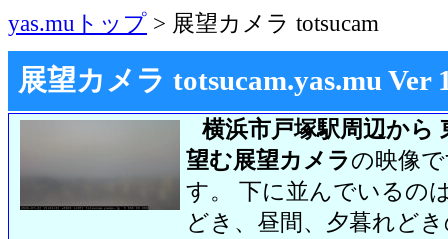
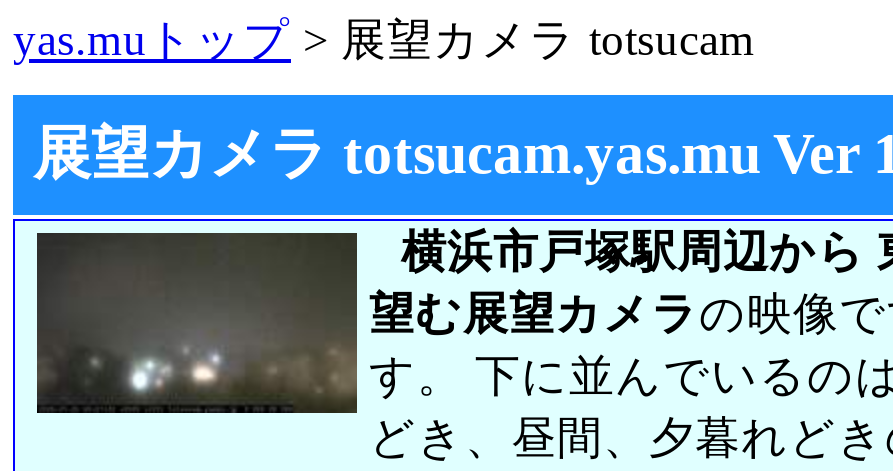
[20,121,180,210] [image] -> [37,233,357,411] [image]

